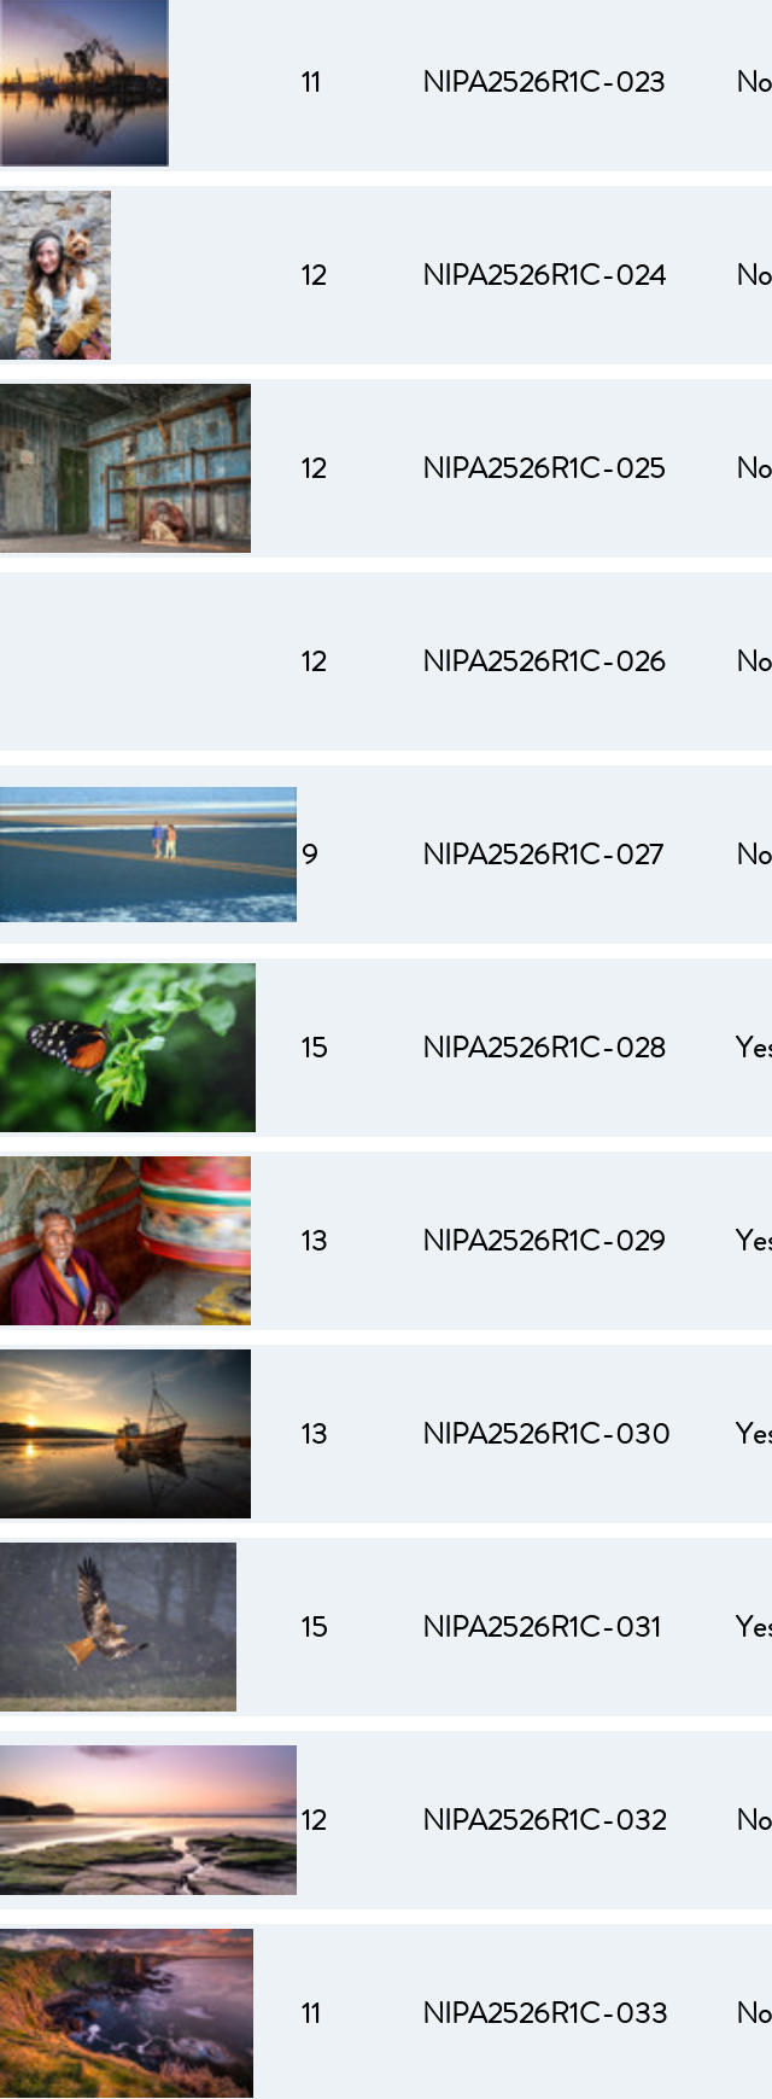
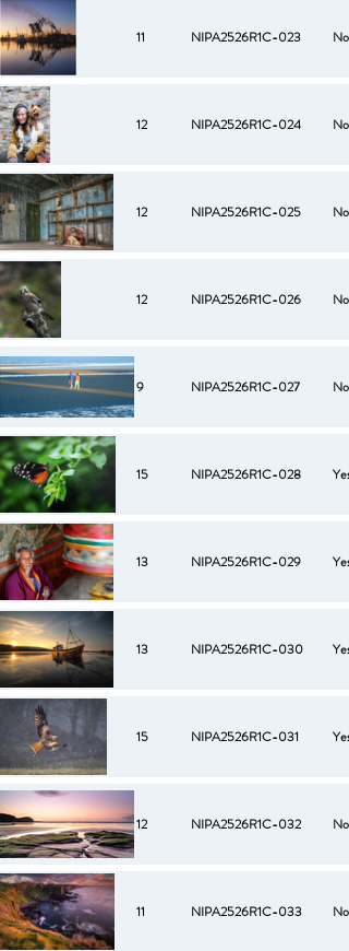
none -> [3,260,62,339] [image]

